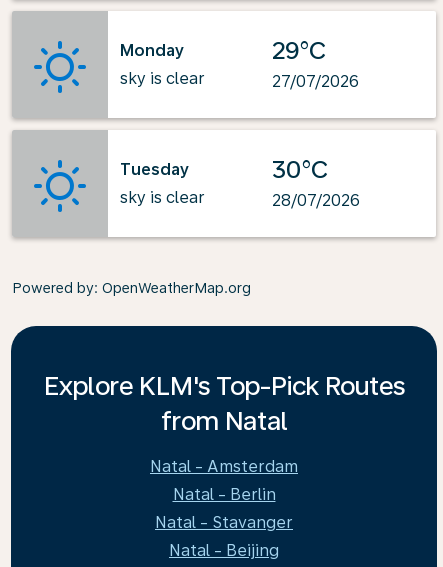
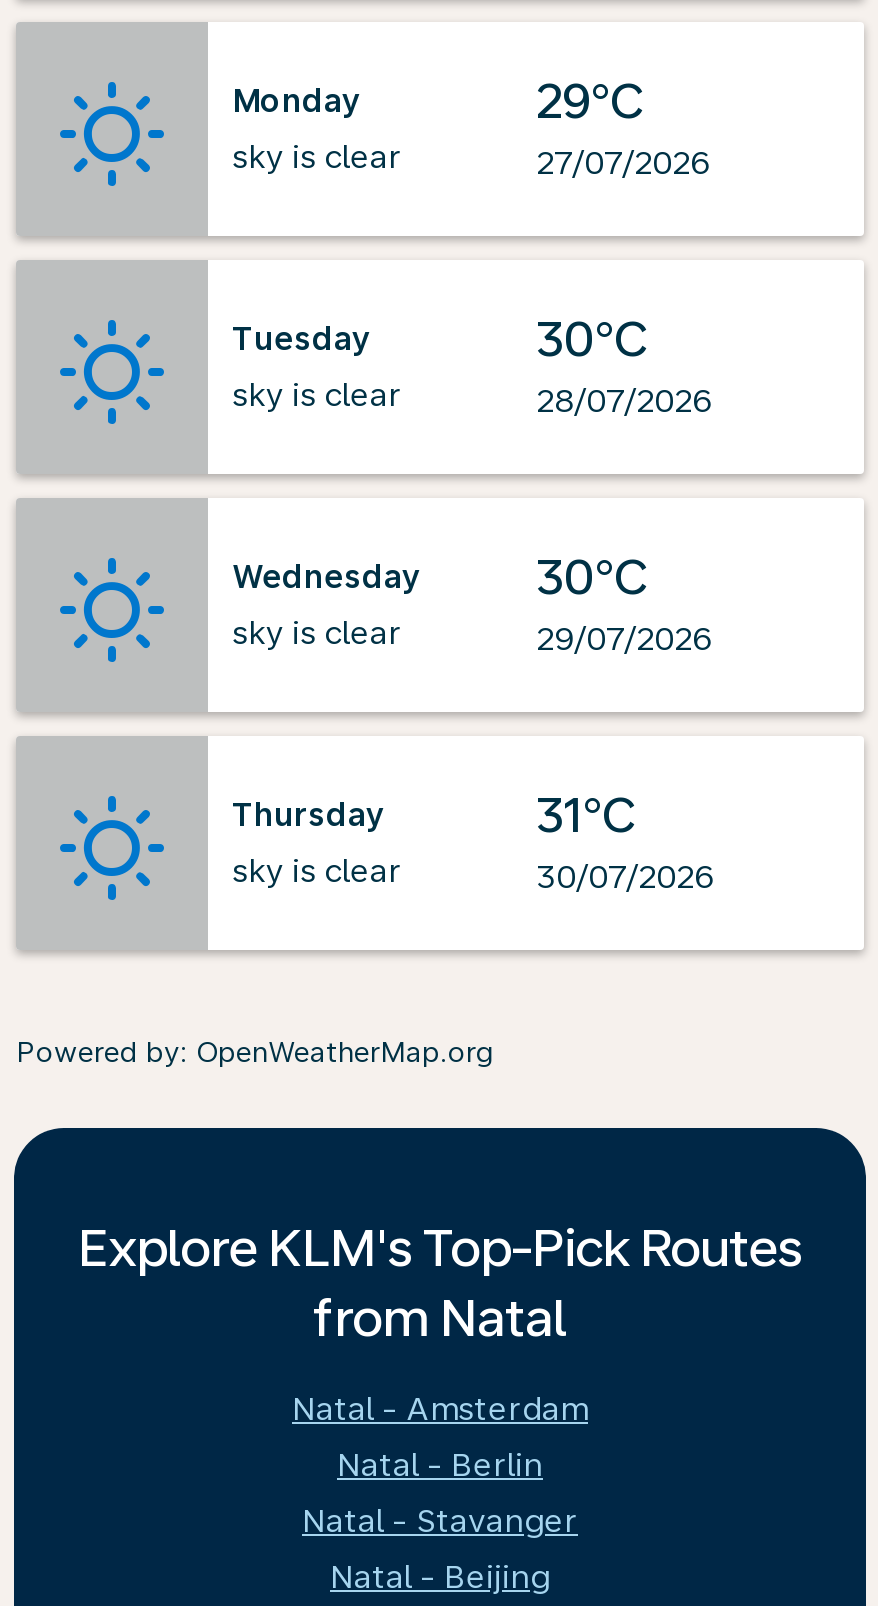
none -> [232,557,420,651] Wednesday | sky is clear
none -> [232,795,402,889] Thursday | sky is clear
none -> [536,548,712,658] 30°C | 29/07/2026
none -> [536,786,714,896] 31°C | 30/07/2026

